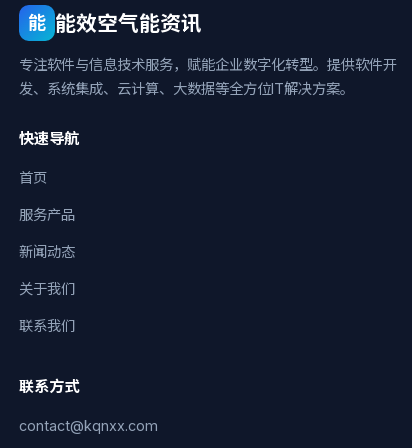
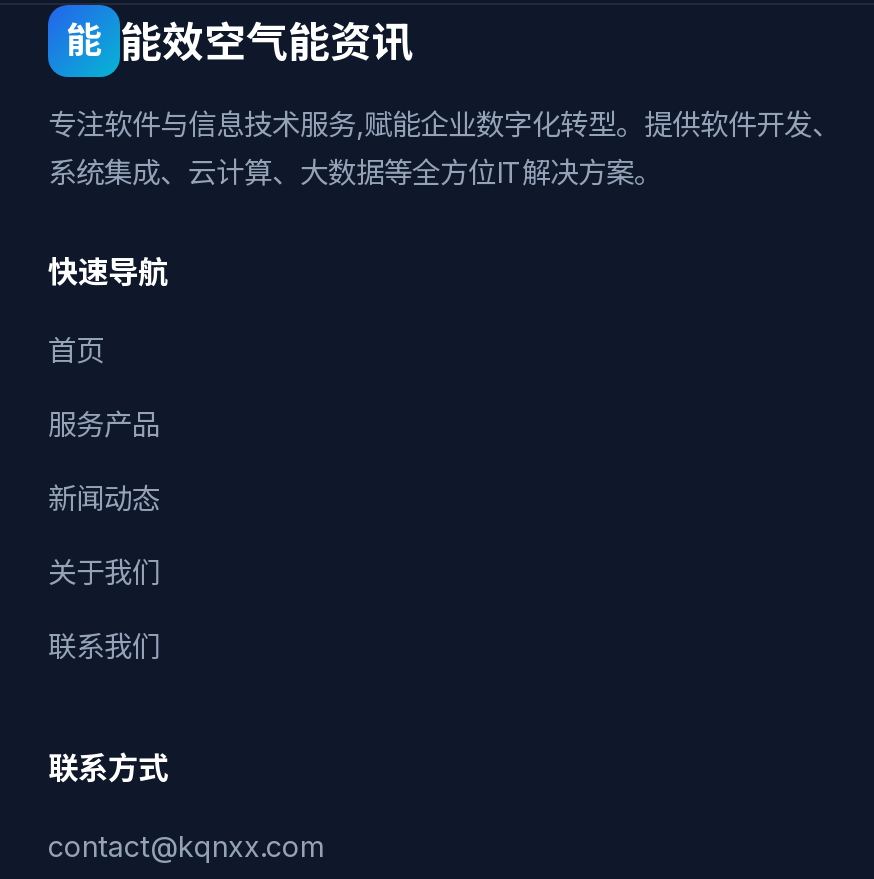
[19,56,397,97] 专注软件与信息技术服务，赋能企业数字化转型。提供软件开 | 发、系统集成、云计算、大数据等全方位IT解决方案。 -> [48,107,840,189] 专注软件与信息技术服务,赋能企业数字化转型。提供软件开发、 | 系统集成、云计算、大数据等全方位IT解决方案。

